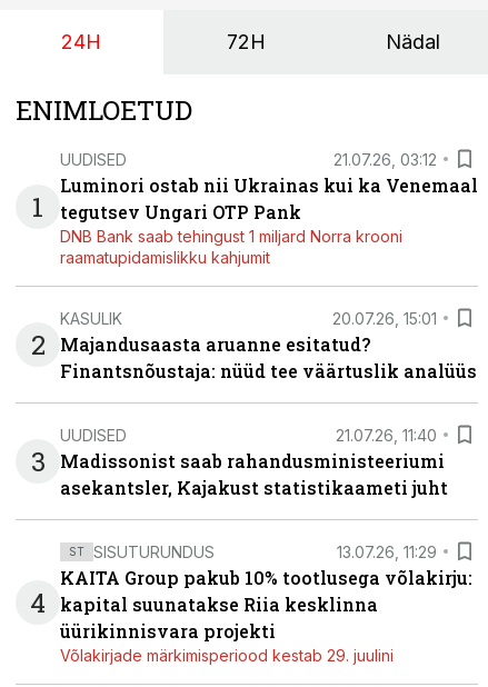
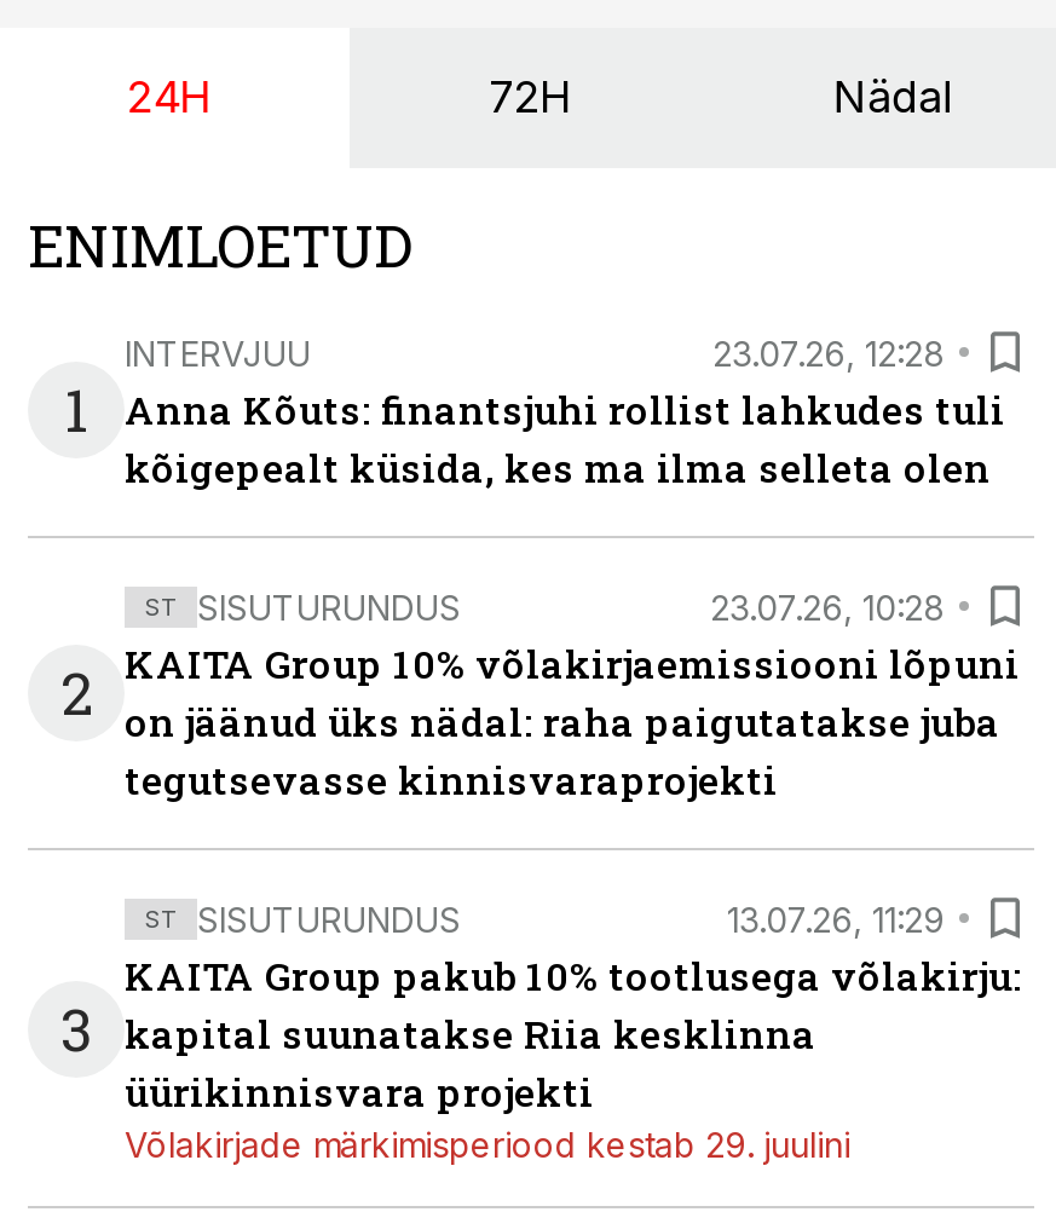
[60,150,478,267] UUDISED | 21.07.26, 03:12 | Luminori ostab nii Ukrainas kui ka Venemaal | tegutsev Ungari OTP Pank | DNB Bank saab tehingust 1 miljard Norra krooni | raamatupidamislikku kahjumit -> [125,331,1005,492] INTERVJUU | 23.07.26, 12:28 | Anna Kõuts: finantsjuhi rollist lahkudes tuli | kõigepealt küsida, kes ma ilma selleta olen
[60,308,477,382] KASULIK | 20.07.26, 15:01 | Majandusaasta aruanne esitatud? | Finantsnõustaja: nüüd tee väärtuslik analüüs -> [125,585,1020,804] ST | SISUTURUNDUS | 23.07.26, 10:28 | KAITA Group 10% võlakirjaemissiooni lõpuni | on jäänud üks nädal: raha paigutatakse juba | tegutsevasse kinnisvaraprojekti
[30,425,448,620] UUDISED | 21.07.26, 11:40 | Madissonist saab rahandusministeeriumi | asekantsler, Kajakust statistikaameti juht | 4 -> none

